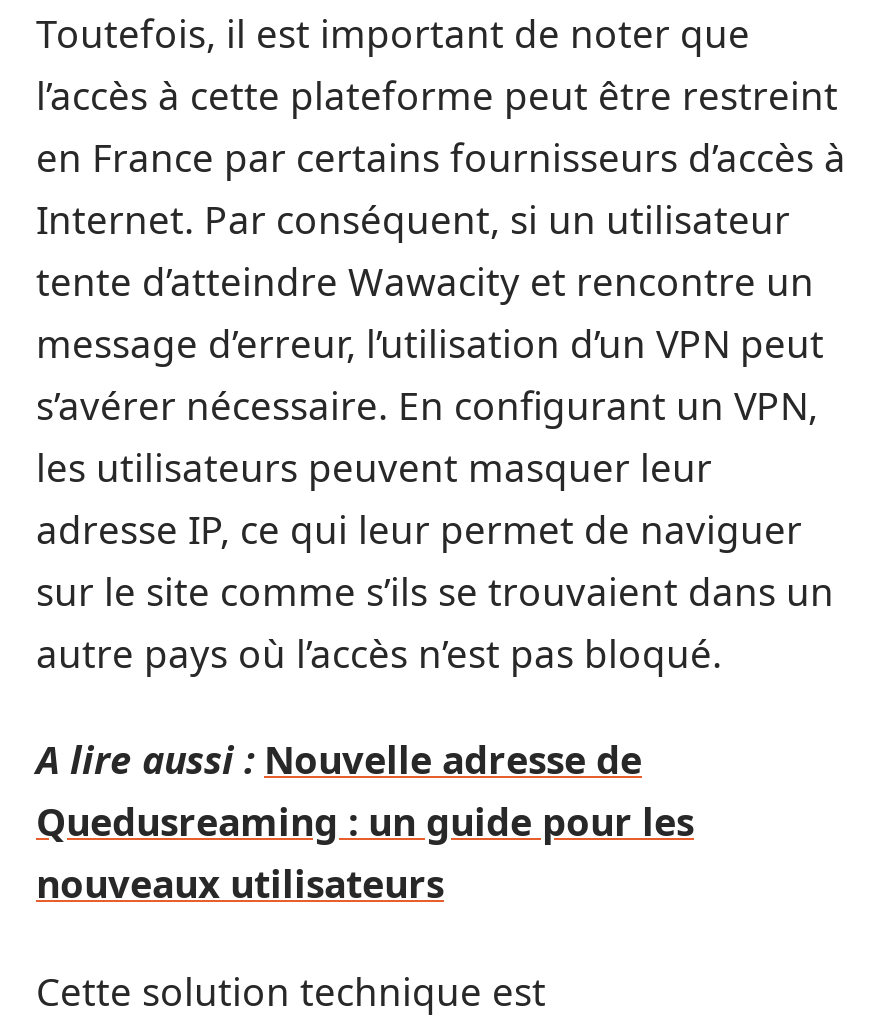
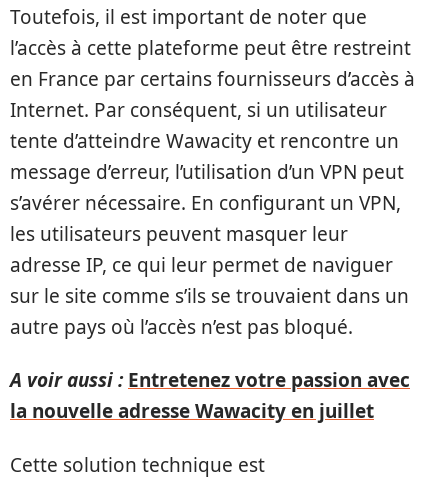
[36,734,694,910] A lire aussi : Nouvelle adresse de | Quedusreaming : un guide pour les | nouveaux utilisateurs -> [10,367,410,424] A voir aussi : Entretenez votre passion avec | la nouvelle adresse Wawacity en juillet

